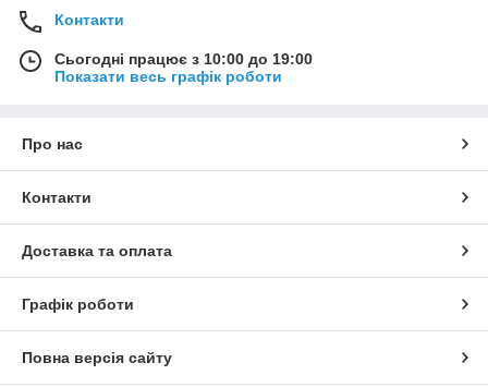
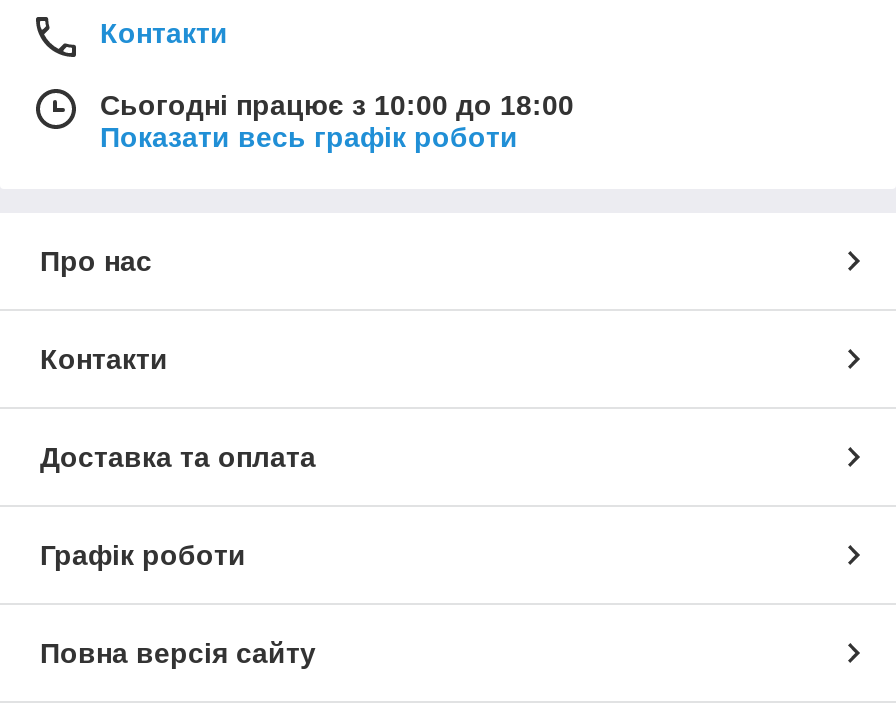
[54,50,313,67] Сьогодні працює з 10:00 до 19:00 -> [100,89,574,121] Сьогодні працює з 10:00 до 18:00

